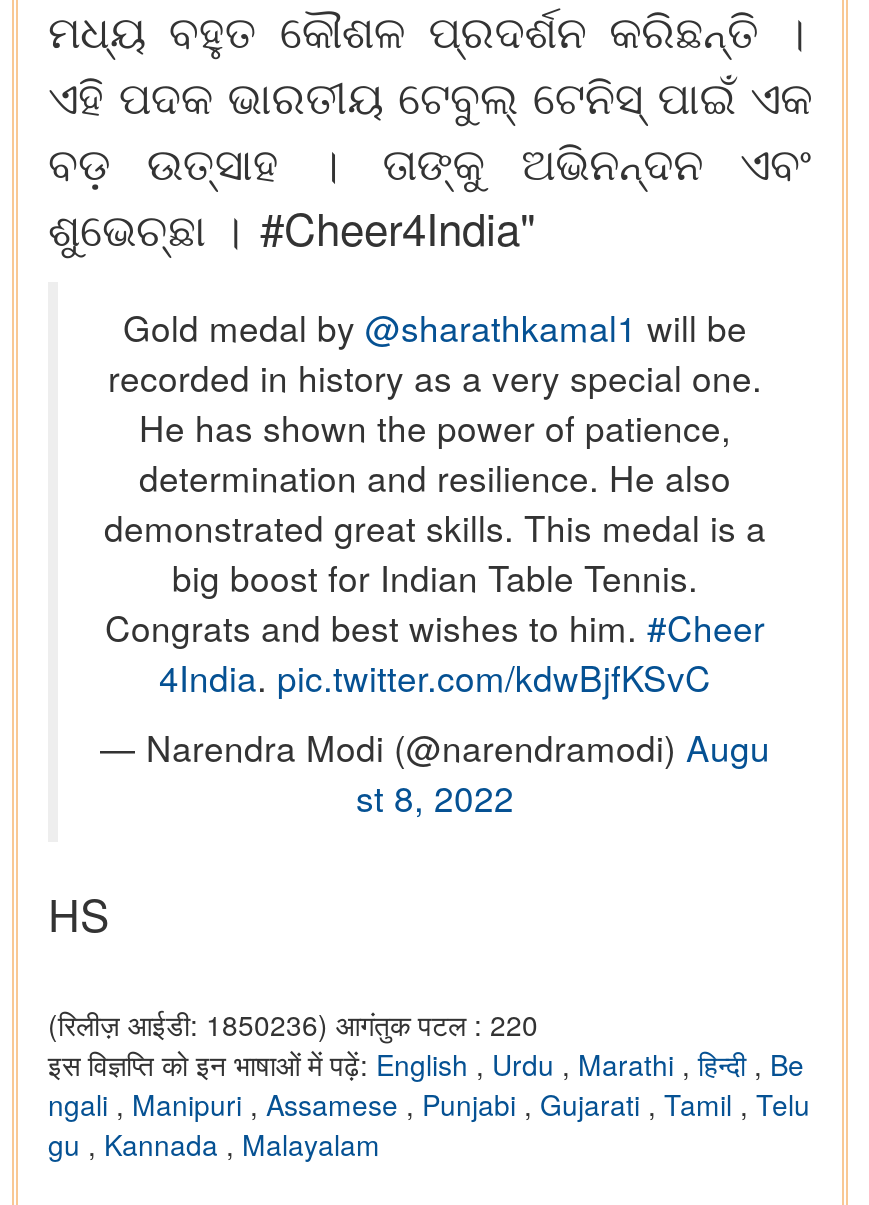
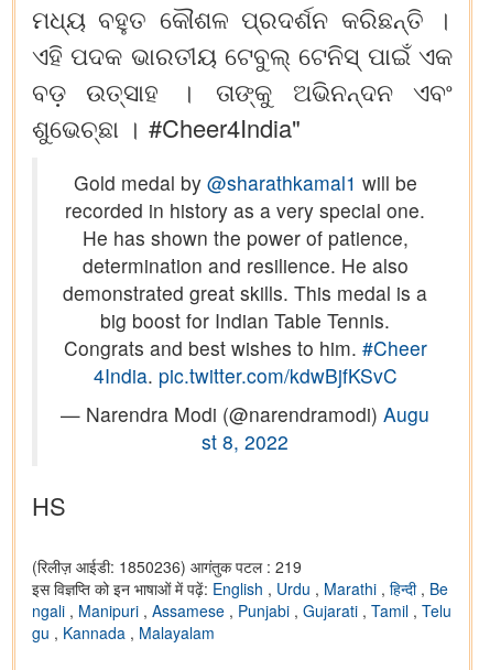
[48,1005,538,1045] (रिलीज़ आईडी: 1850236) आगंतुक पटल : 220 -> [32,556,302,578] (रिलीज़ आईडी: 1850236) आगंतुक पटल : 219

